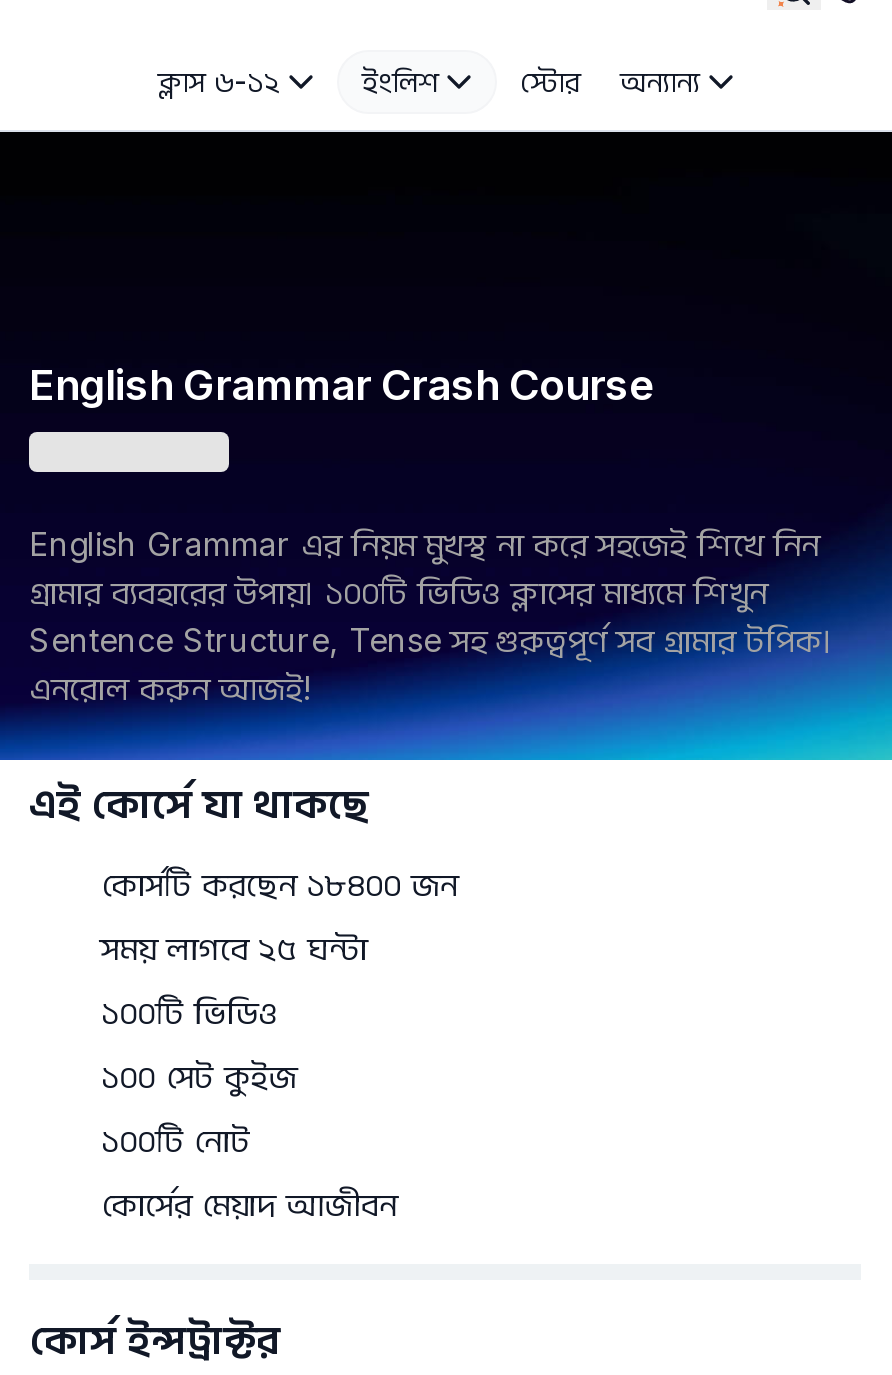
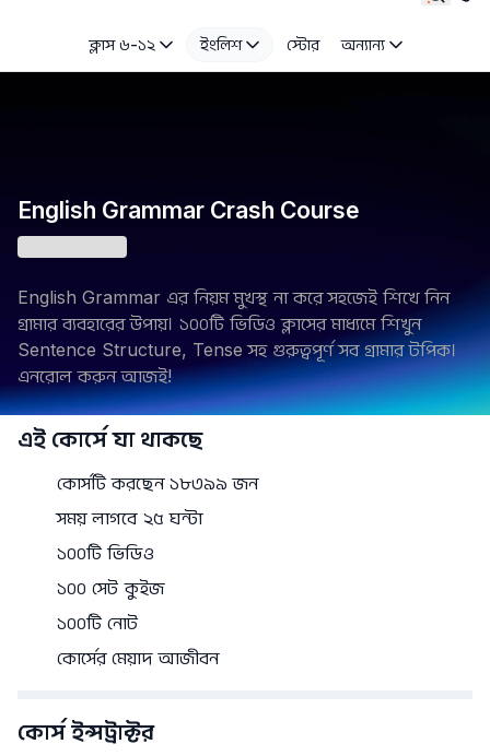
[101,864,458,904] কোর্সটি করছেন ১৮৪০০ জন -> [57,472,259,494] কোর্সটি করছেন ১৮৩৯৯ জন

